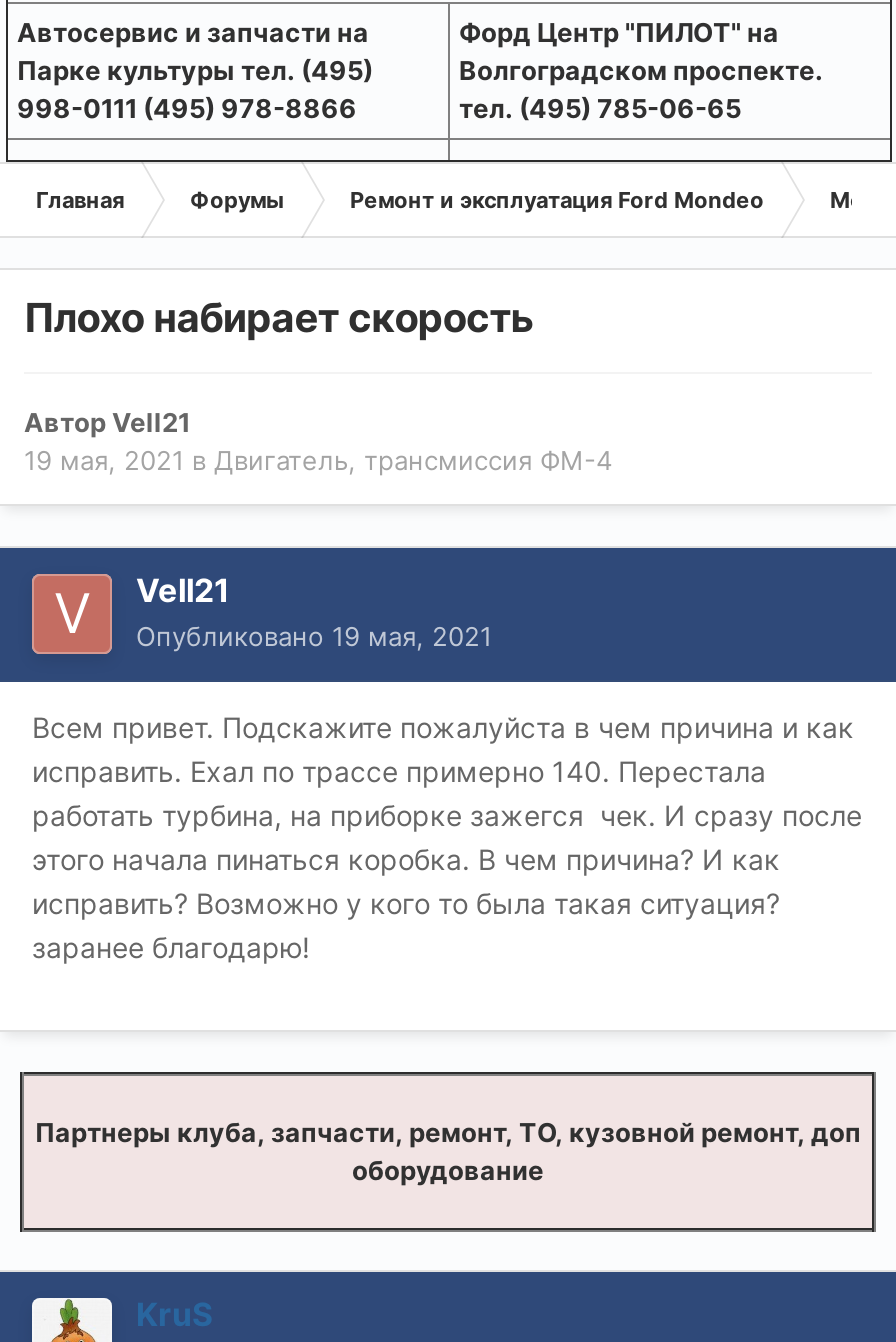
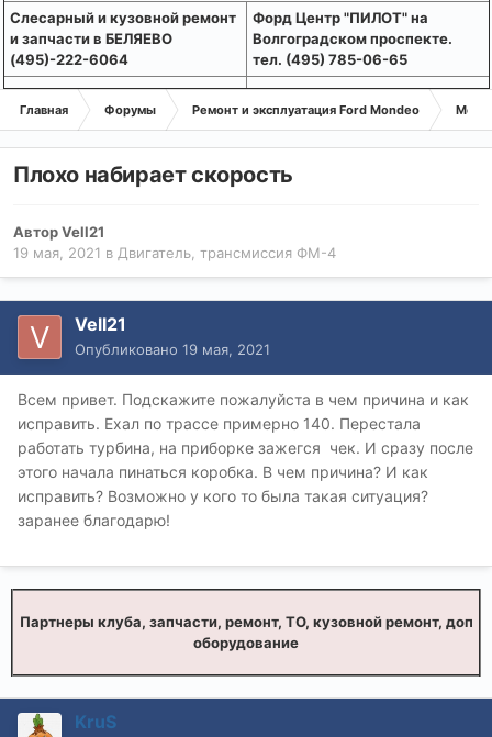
[17,16,373,124] Aвтосервис и запчасти на | Парке культуры тел. (495) | 998-0111 (495) 978-8866 -> [9,9,236,68] Слесарный и кузовной ремонт | и запчасти в БЕЛЯЕВО | (495)-222-6064

